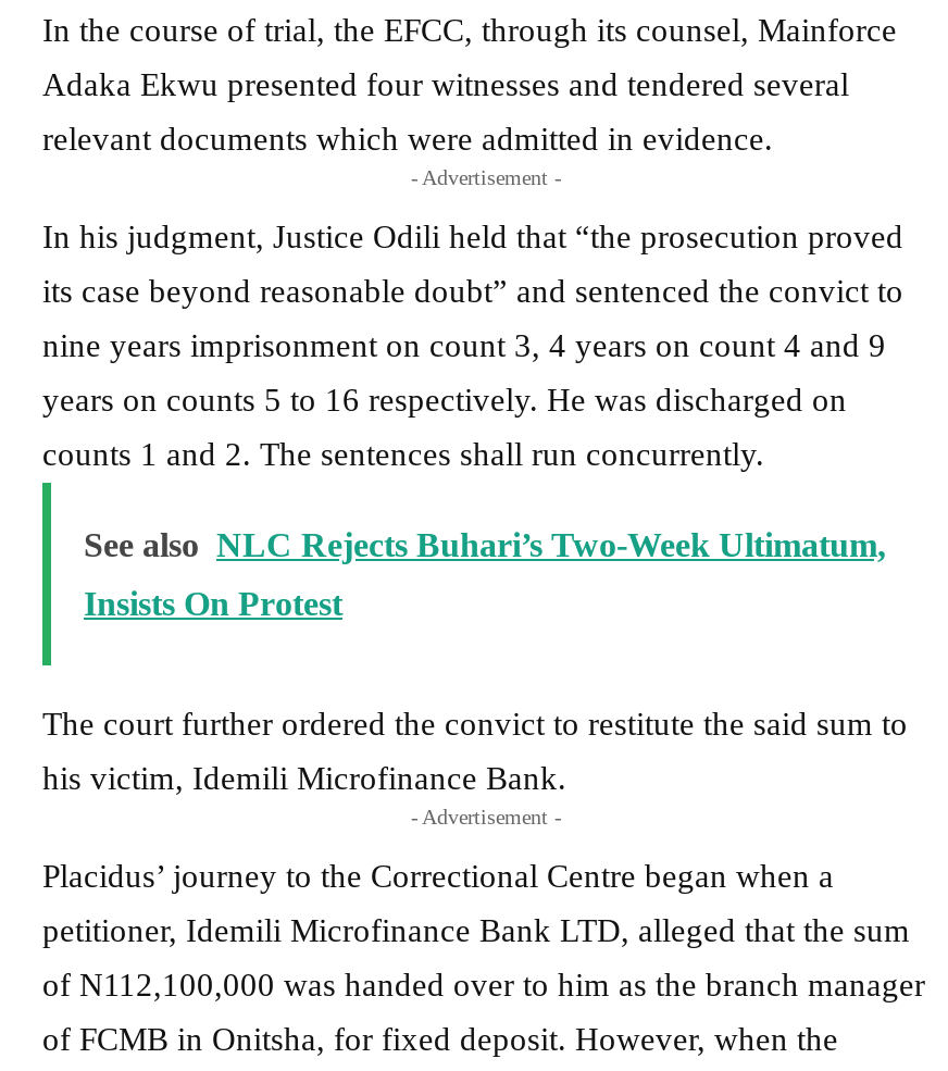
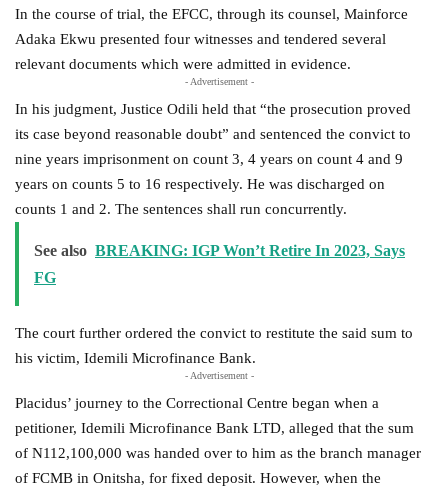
[84,525,886,562] See also NLC Rejects Buhari’s Two-Week Ultimatum, -> [34,242,405,259] See also BREAKING: IGP Won’t Retire In 2023, Says
[84,584,342,621] Insists On Protest -> [34,269,56,286] FG

